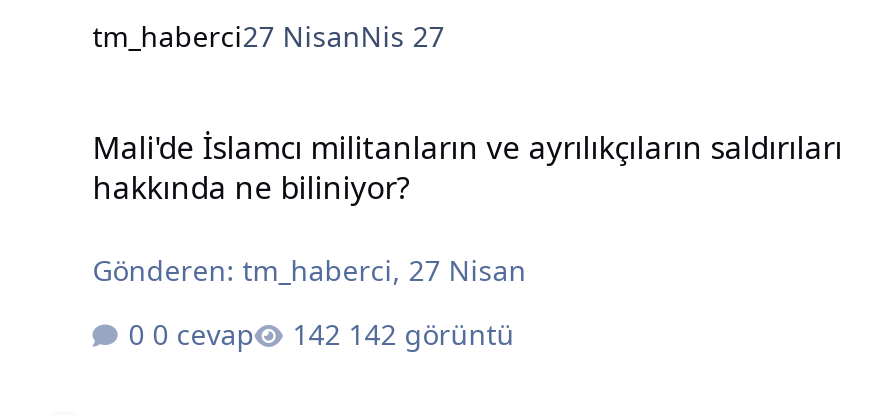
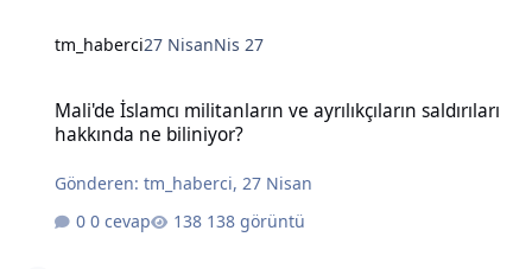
[348,314,514,352] 142 görüntü -> [207,209,305,232] 138 görüntü

